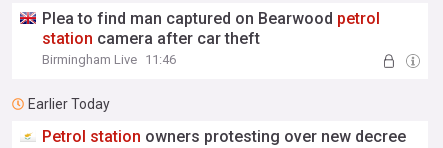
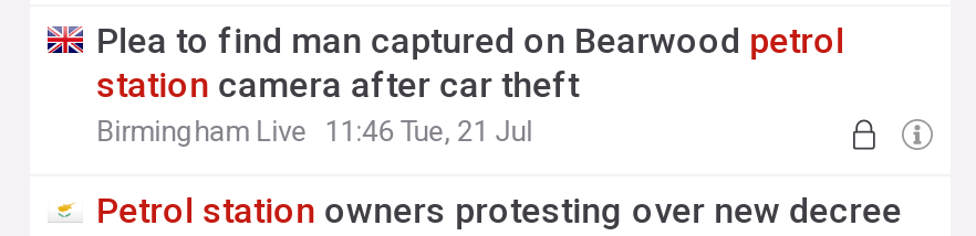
[28,52,176,112] Birmingham Live 11:46 | Earlier Today -> [96,115,532,148] Birmingham Live 11:46 Tue, 21 Jul

